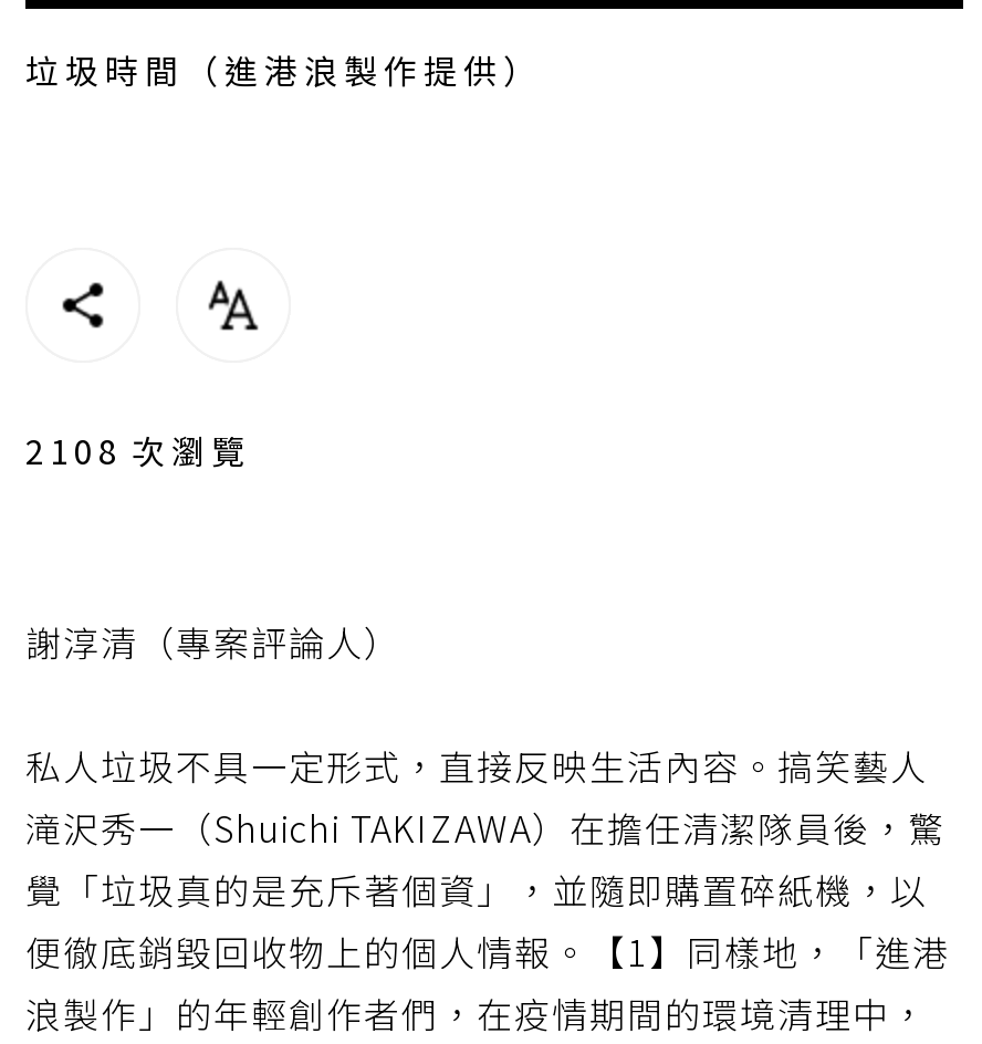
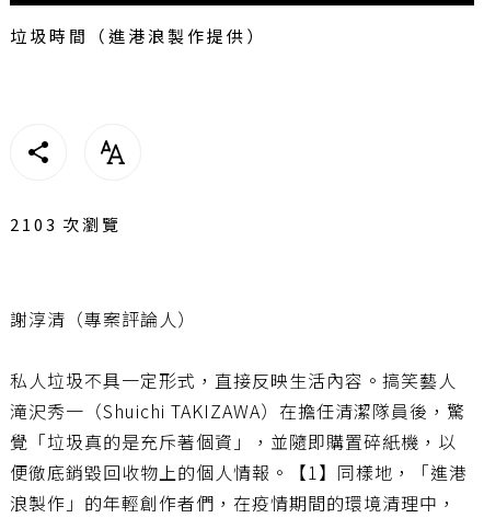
[25,426,251,472] 2108 次瀏覽 -> [10,212,122,235] 2103 次瀏覽

